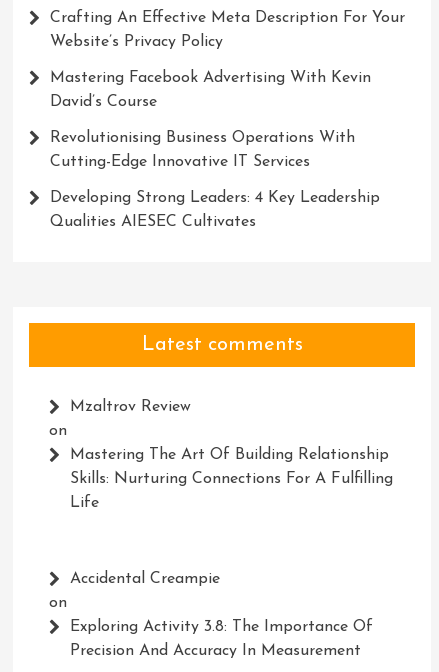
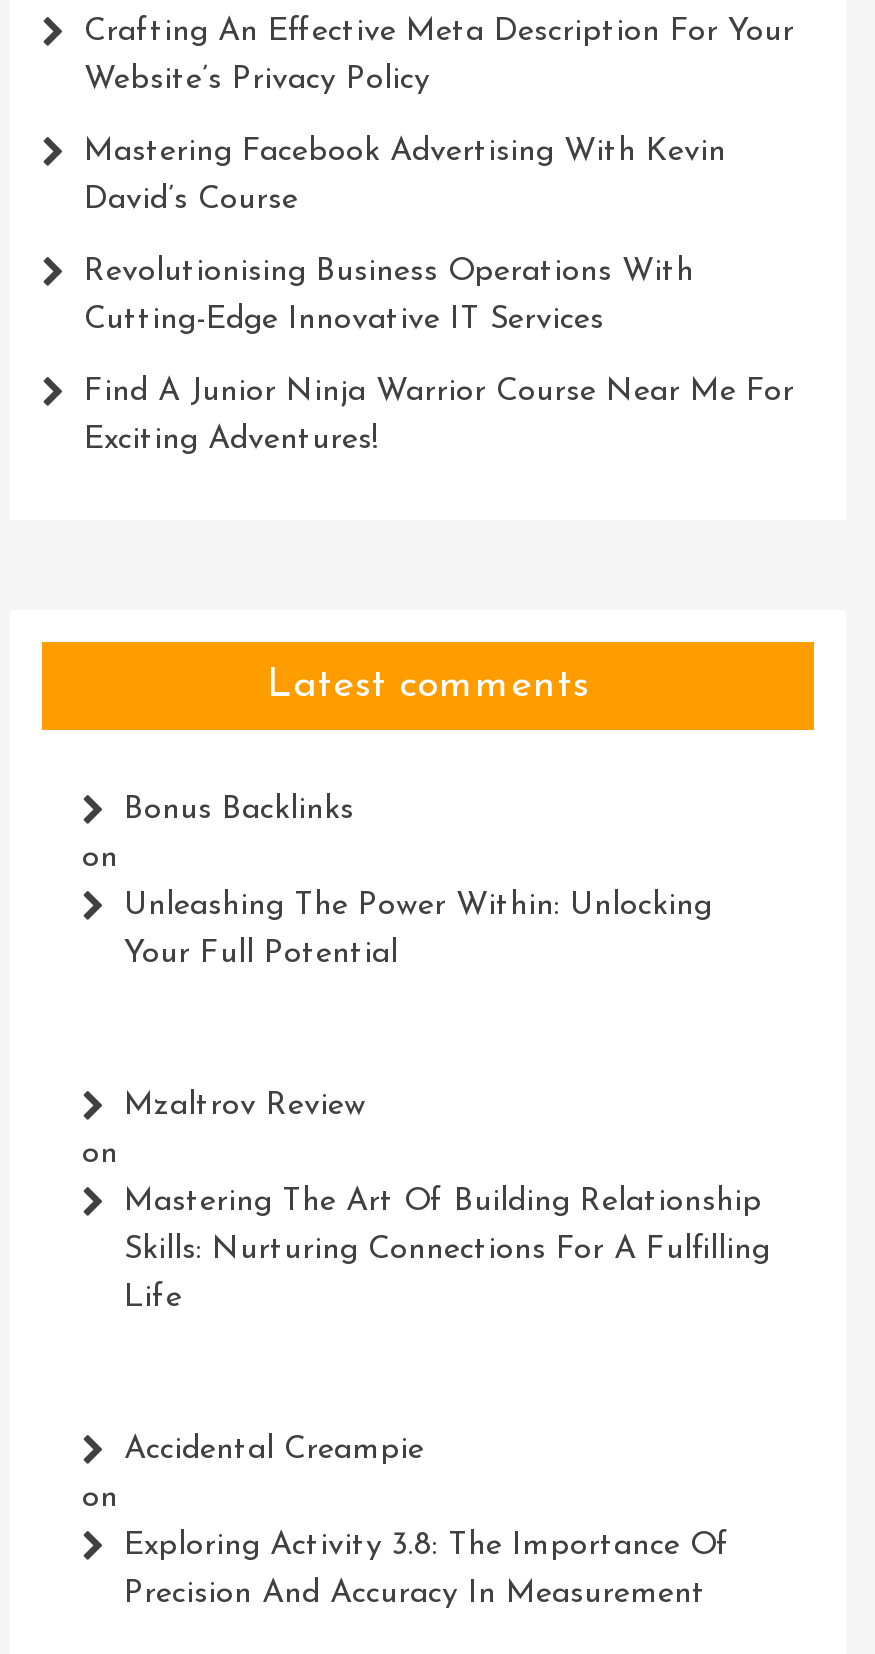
[50,190,380,206] Developing Strong Leaders: 4 Key Leadership -> [84,377,794,409] Find A Junior Ninja Warrior Course Near Me For
[50,214,256,230] Qualities AIESEC Cultivates -> [84,425,378,457] Exciting Adventures!
none -> [82,795,712,971] Bonus Backlinks | on | Unleashing The Power Within: Unlocking | Your Full Potential

